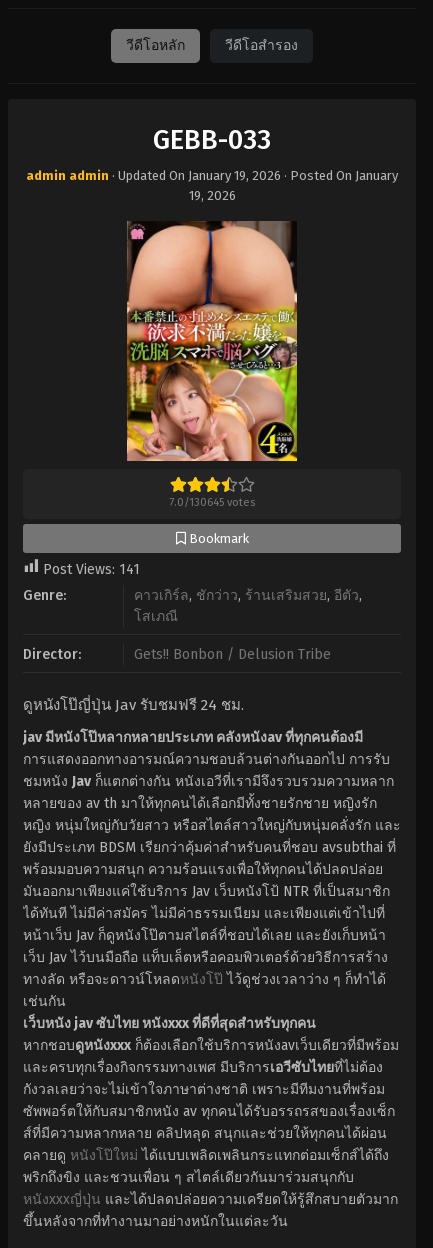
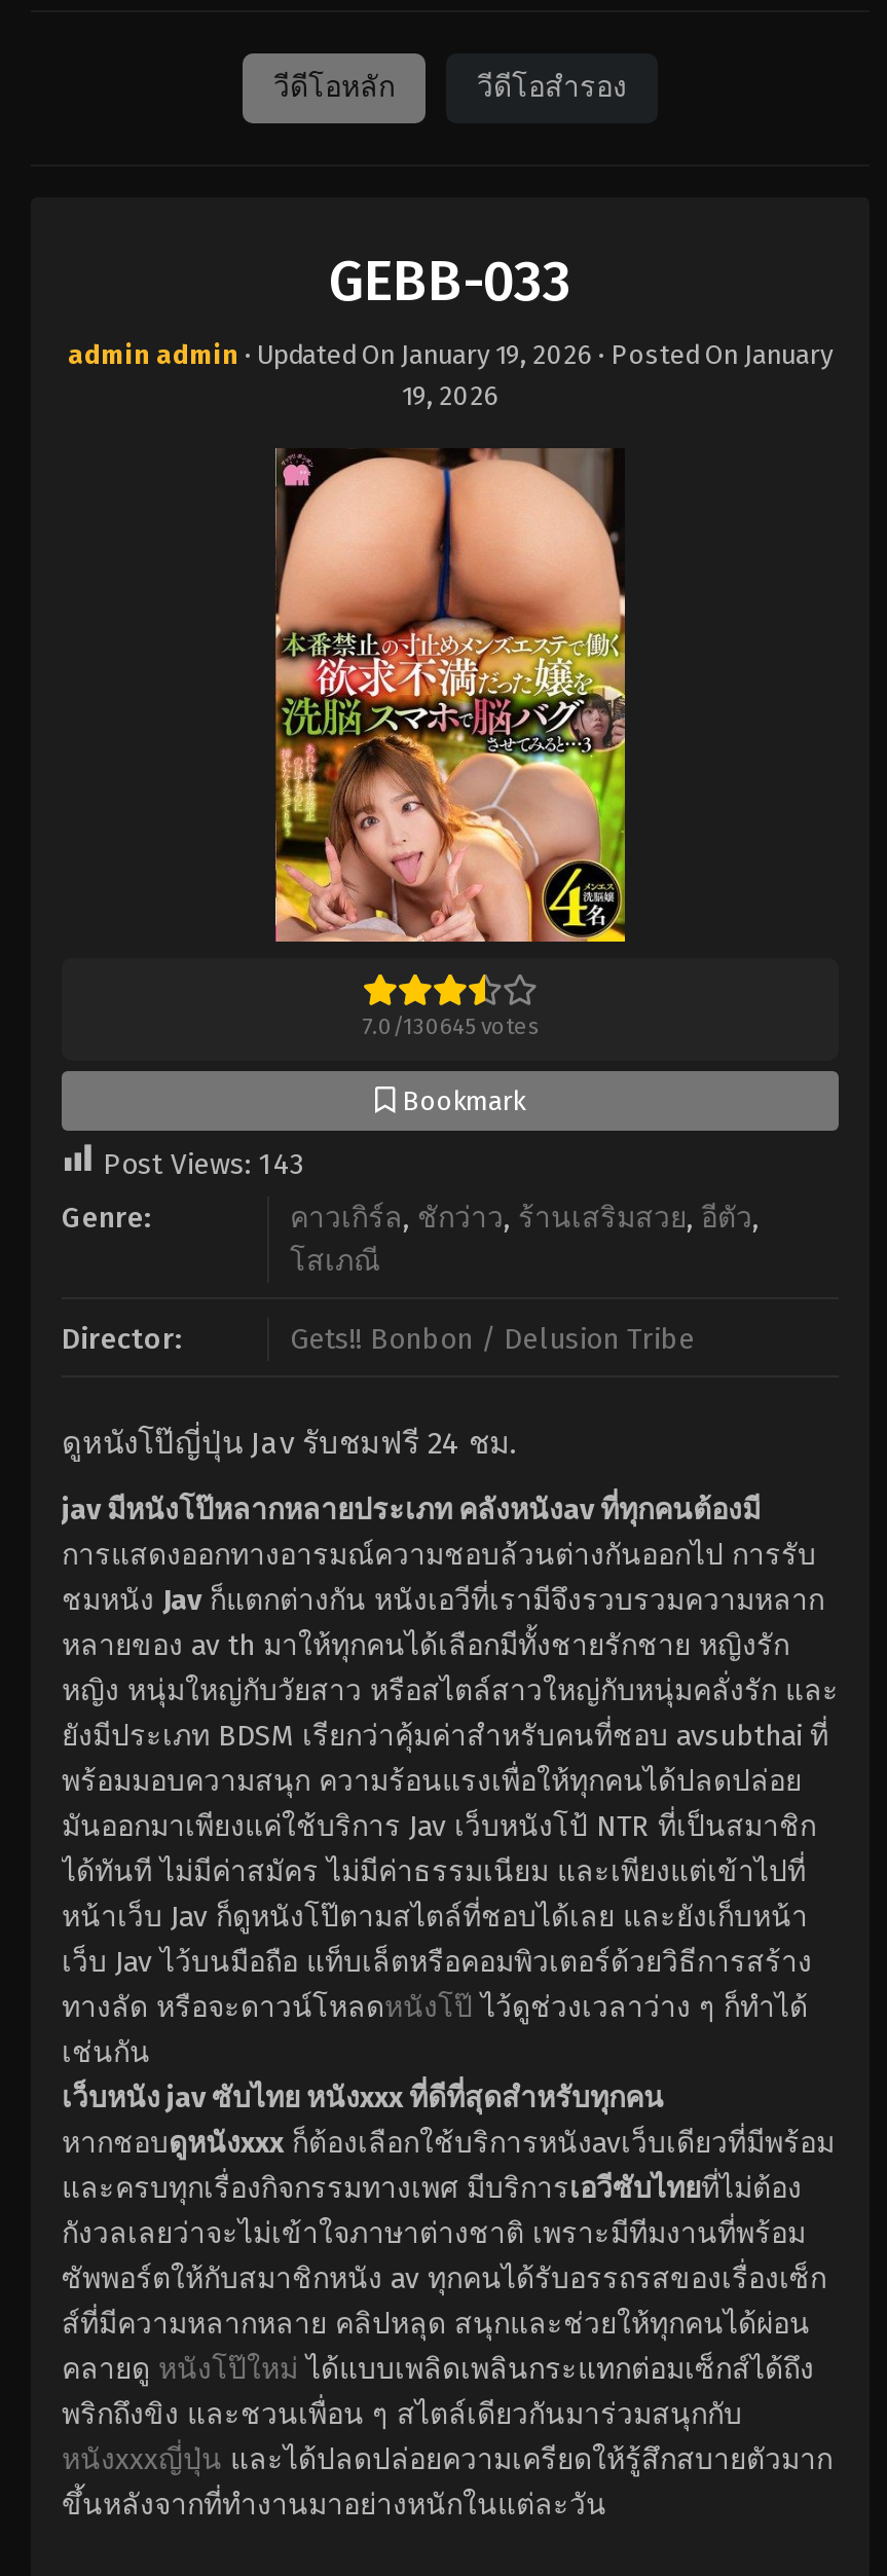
[43,561,140,578] Post Views: 141 -> [103,1147,304,1182] Post Views: 143

